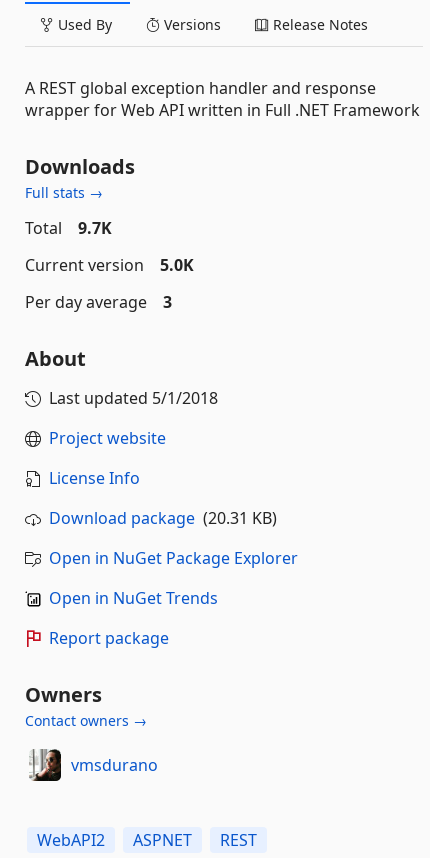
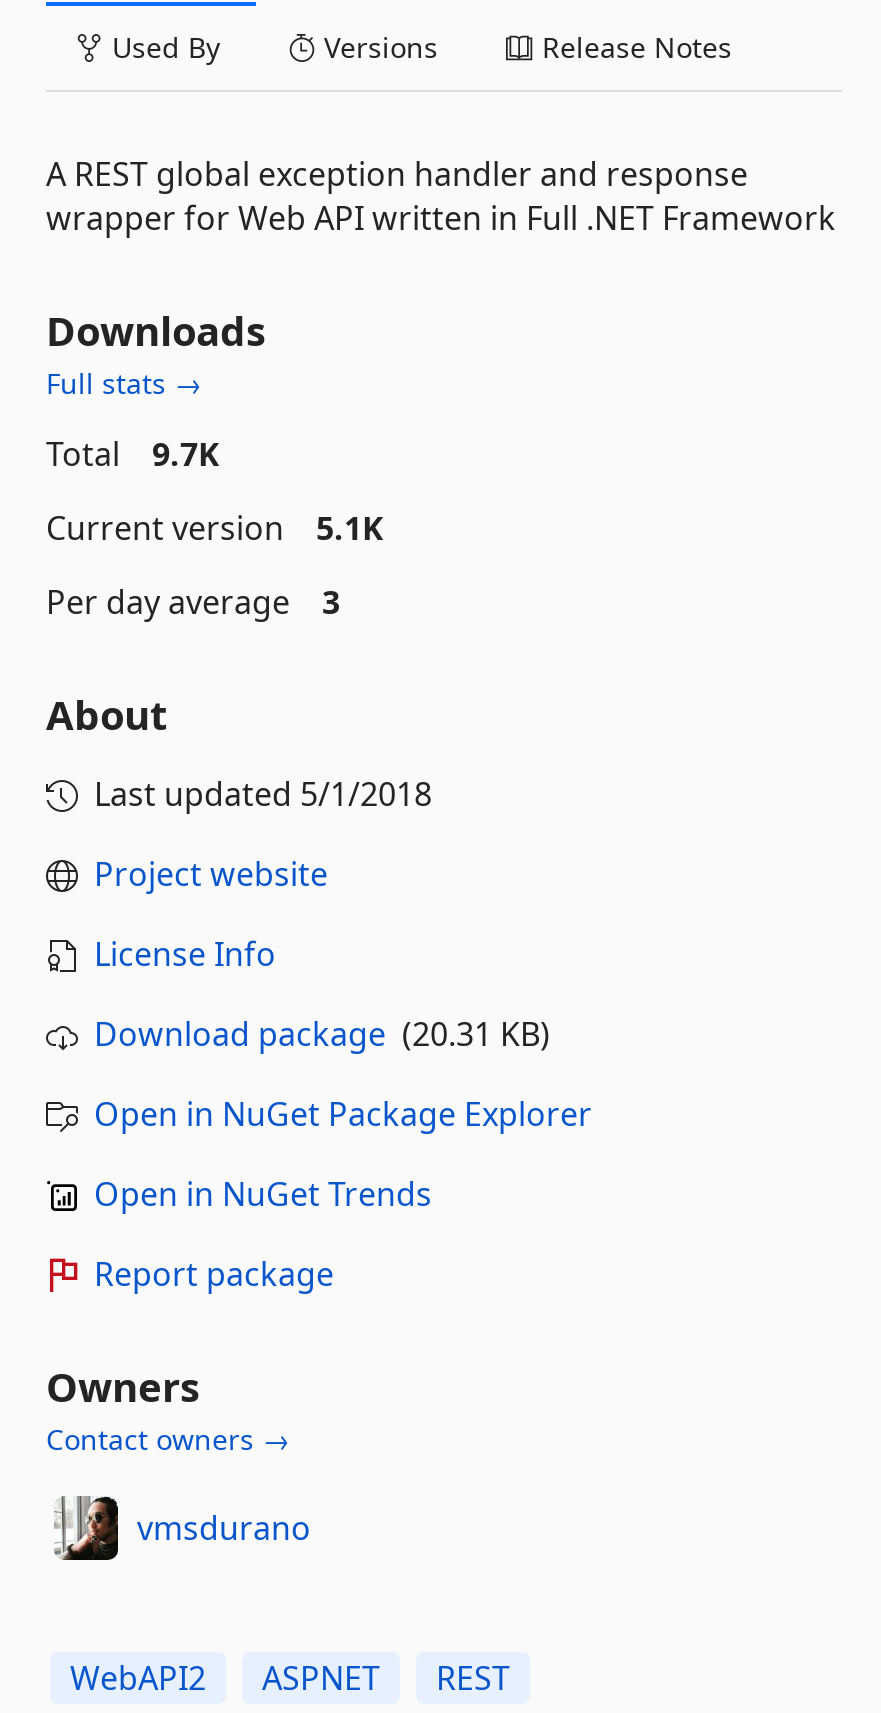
[25,254,194,276] Current version 5.0K -> [46,506,384,550] Current version 5.1K

